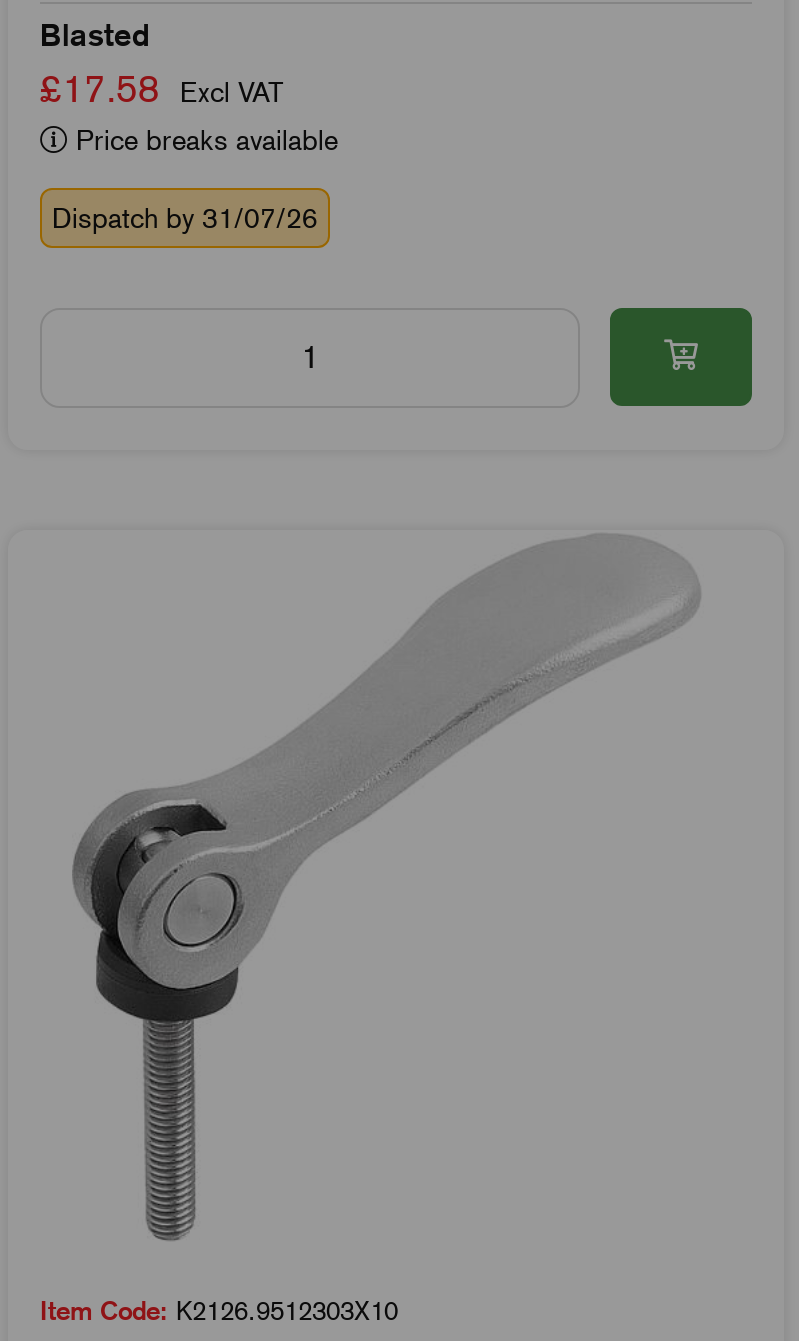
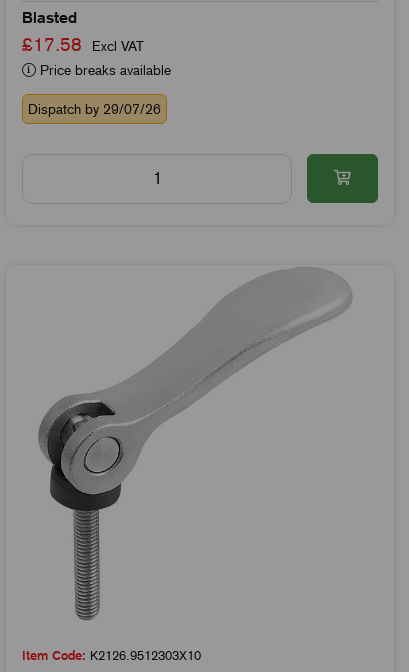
[52,201,318,233] Dispatch by 31/07/26 -> [28,101,161,117] Dispatch by 29/07/26

